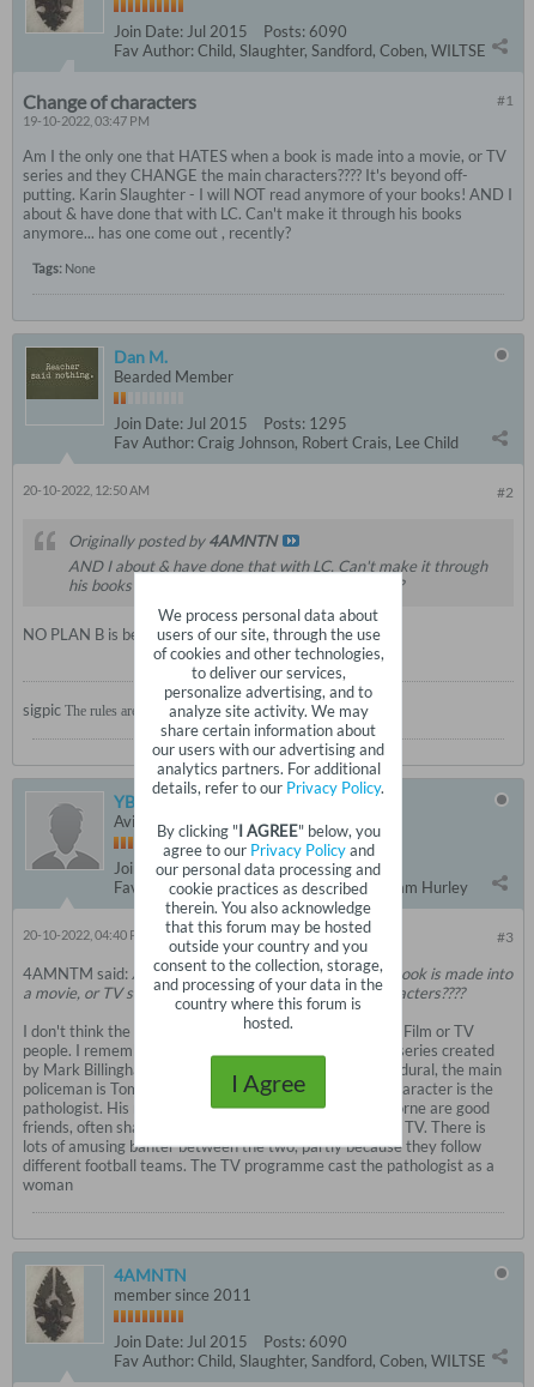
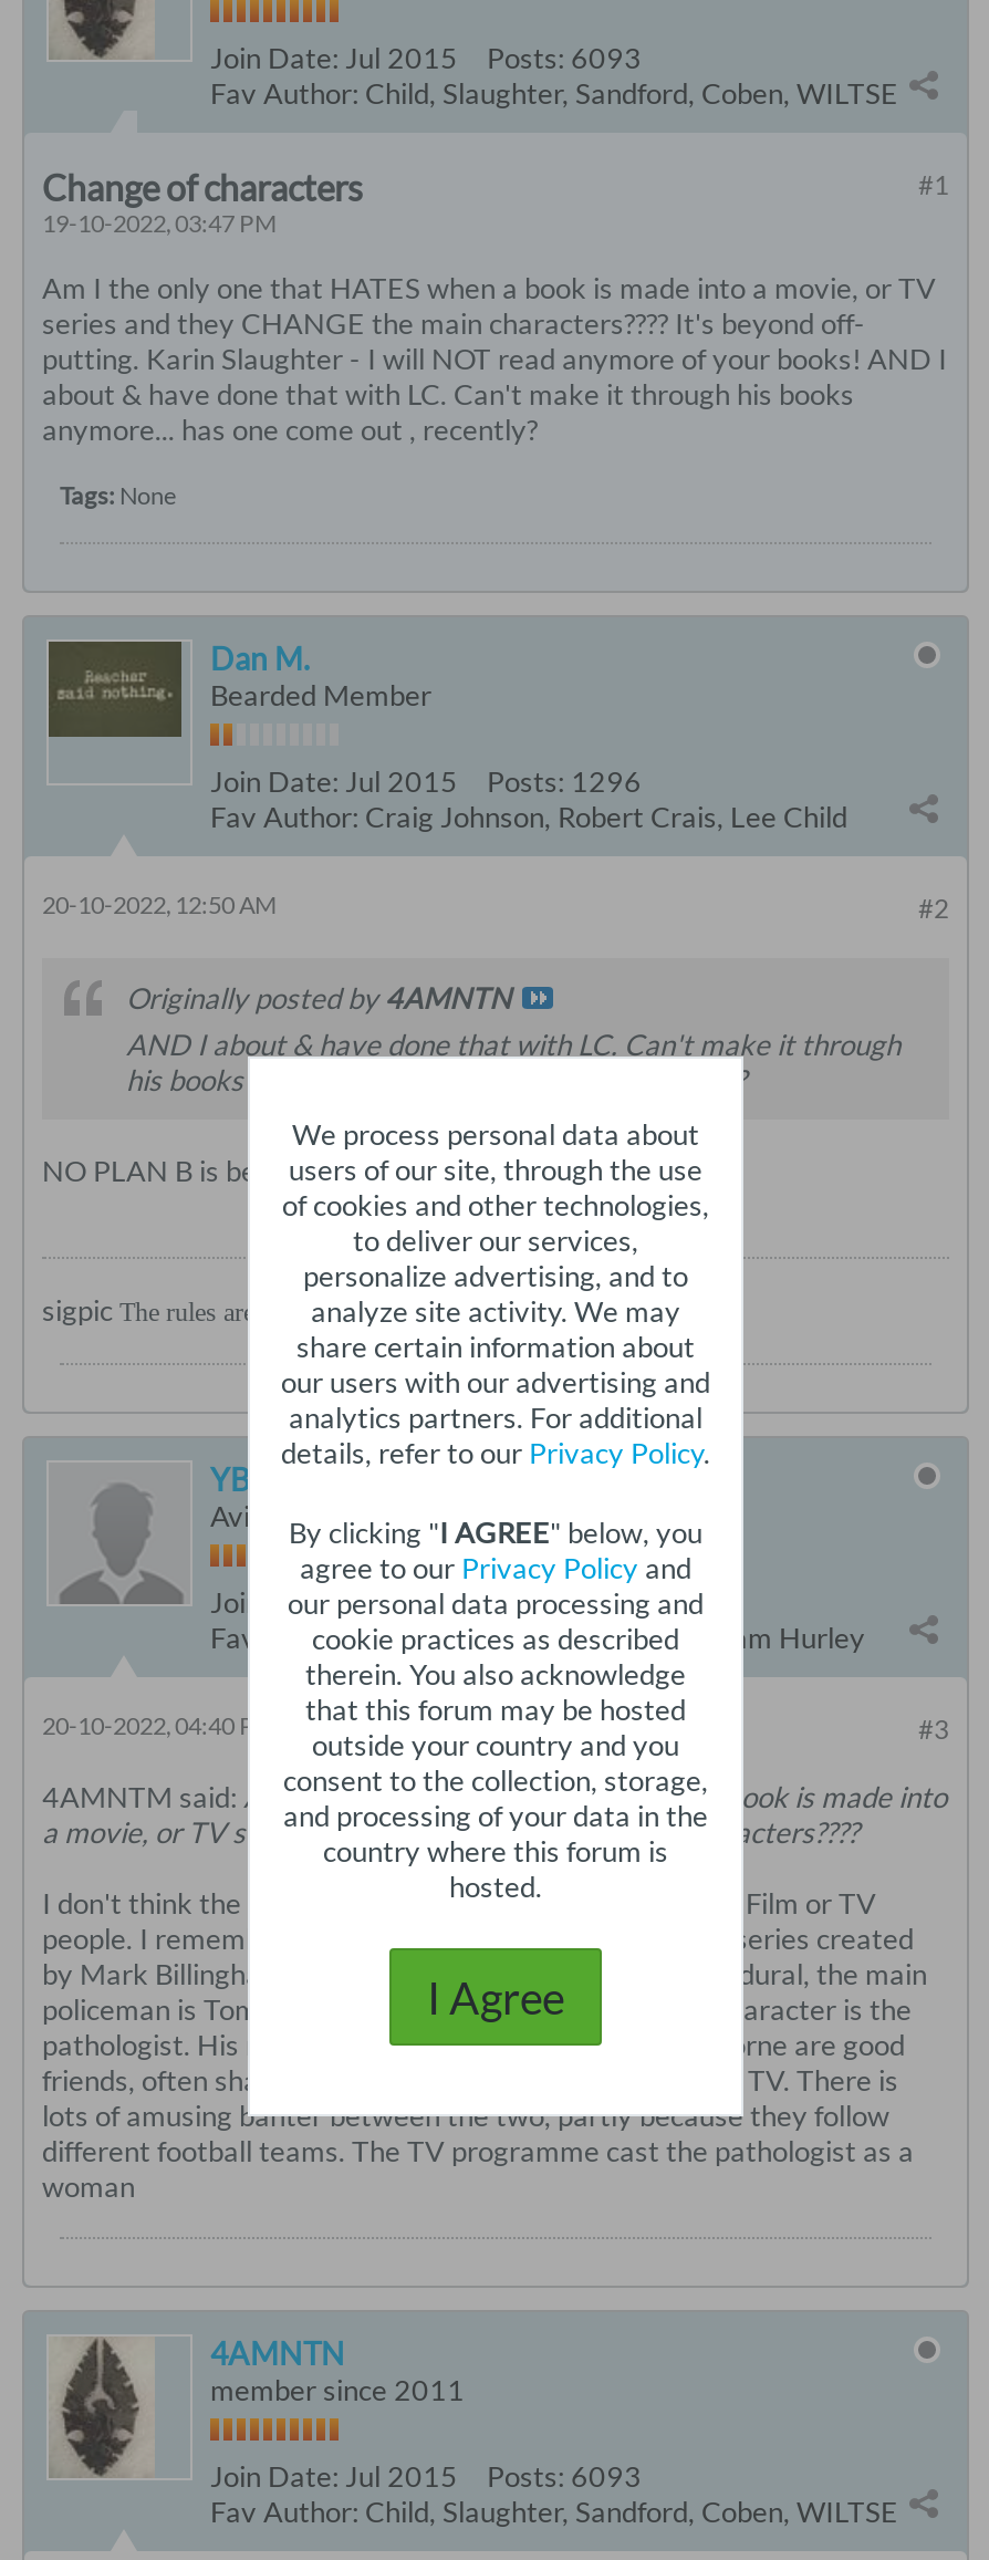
[114,22,347,41] Join Date: Jul 2015 Posts: 6090 -> [210,40,642,75] Join Date: Jul 2015 Posts: 6093
[114,414,347,433] Join Date: Jul 2015 Posts: 1295 -> [210,763,642,799] Join Date: Jul 2015 Posts: 1296
[114,1332,347,1351] Join Date: Jul 2015 Posts: 6090 -> [210,2458,642,2494] Join Date: Jul 2015 Posts: 6093

